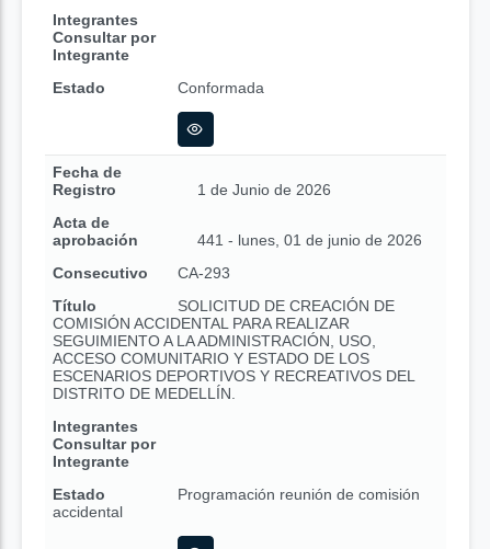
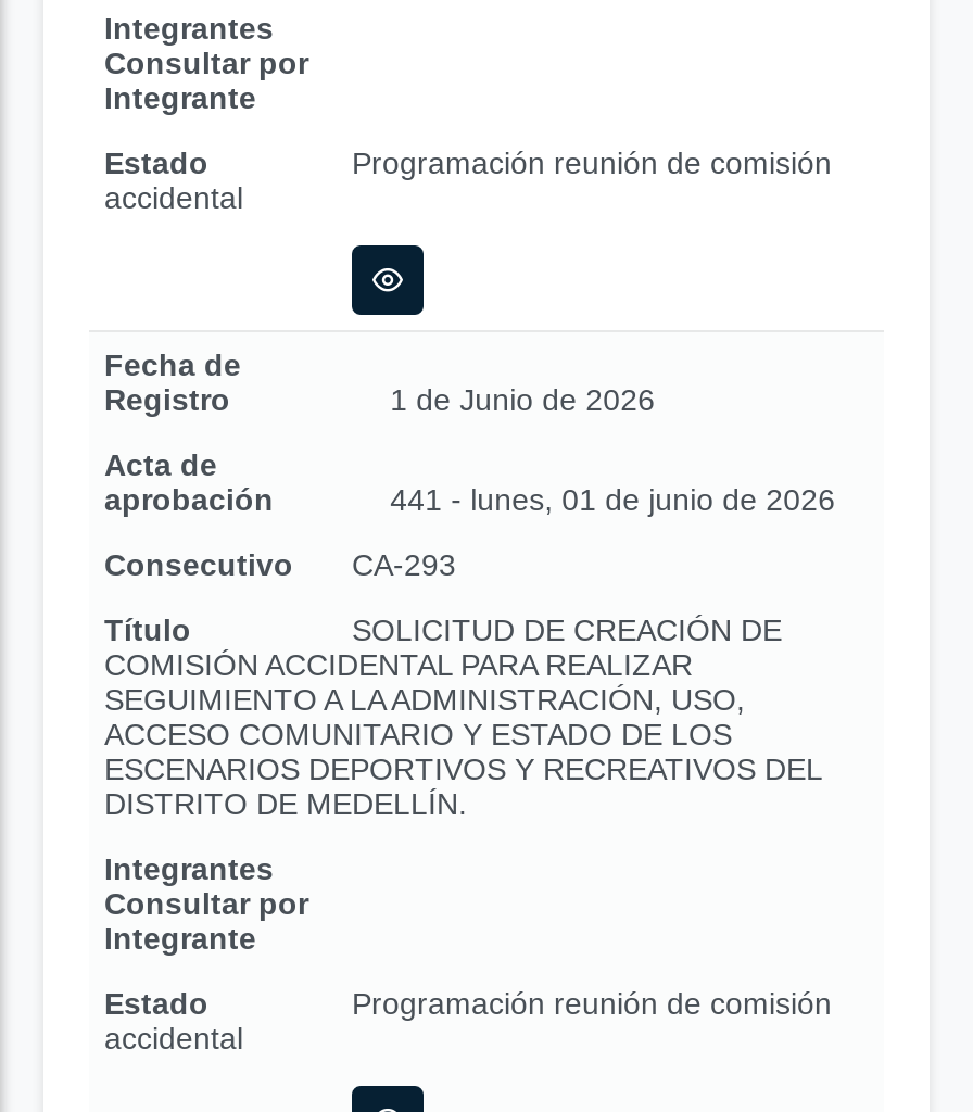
[178,79,264,96] Conformada -> [104,146,832,215] Programación reunión de comisión | accidental

